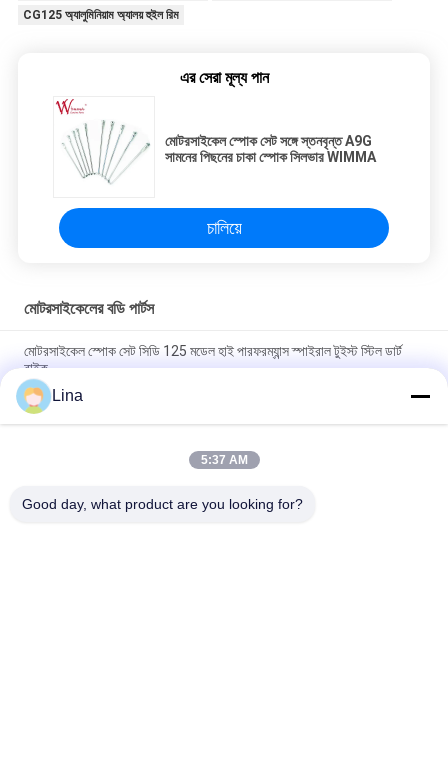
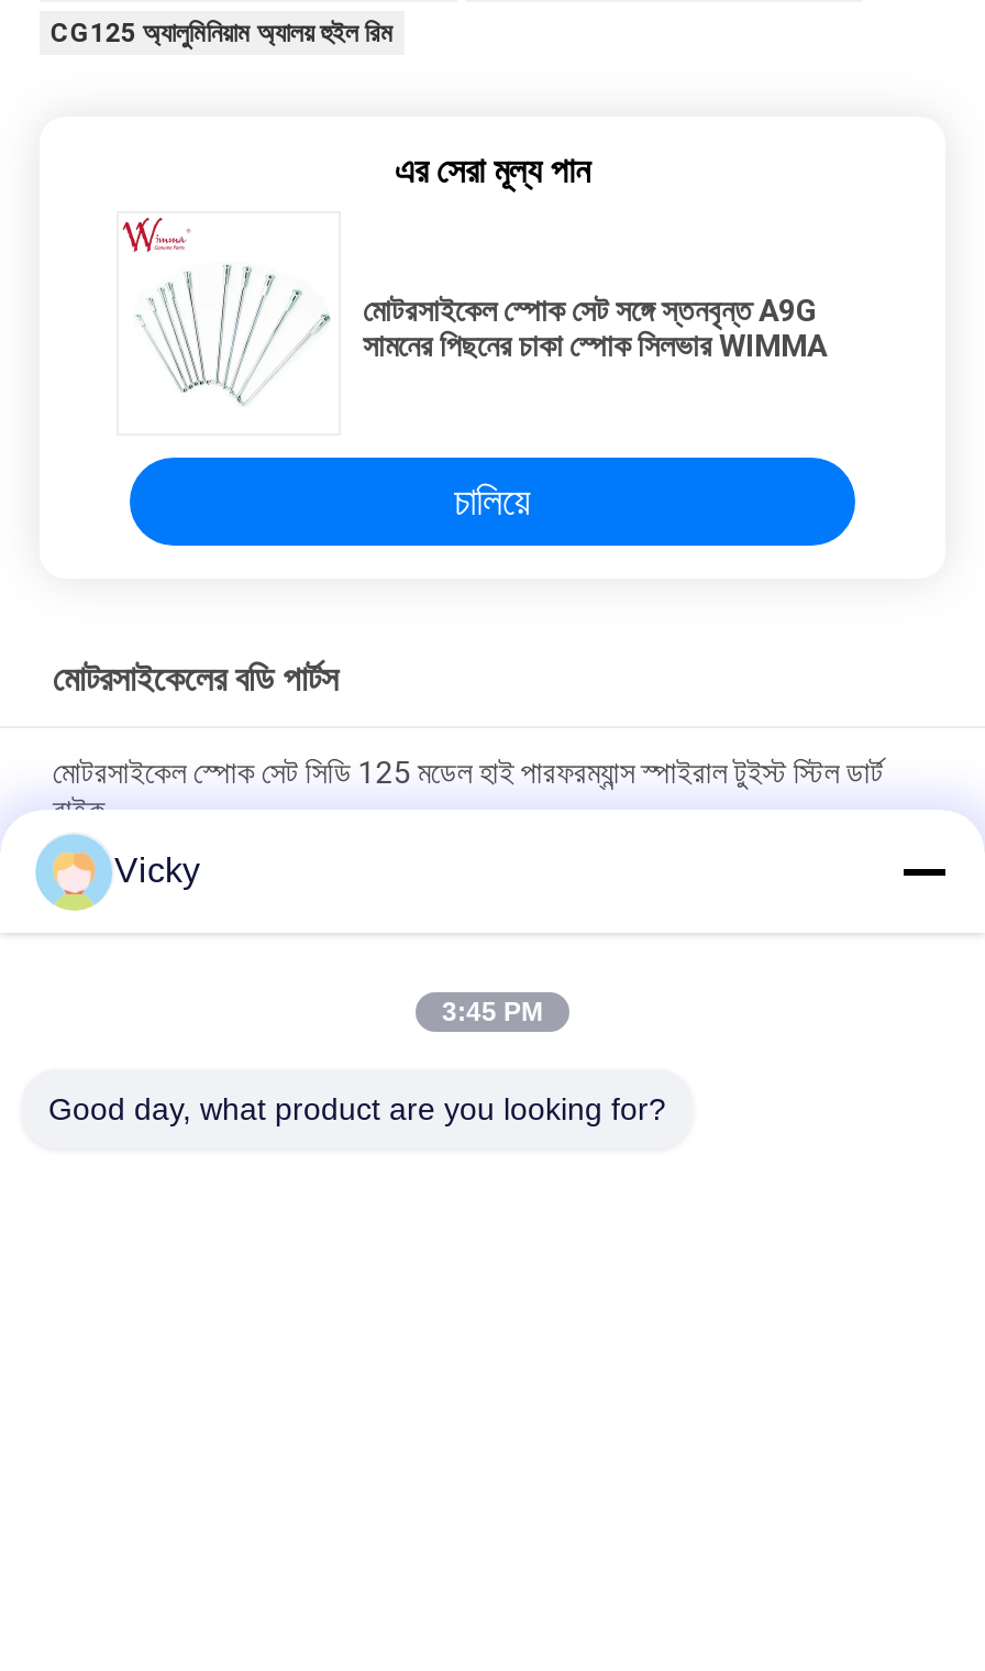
[52,387,83,404] Lina -> [114,851,200,889] Vicky
[200,453,247,467] 5:37 AM -> [442,997,543,1027] 3:45 PM

